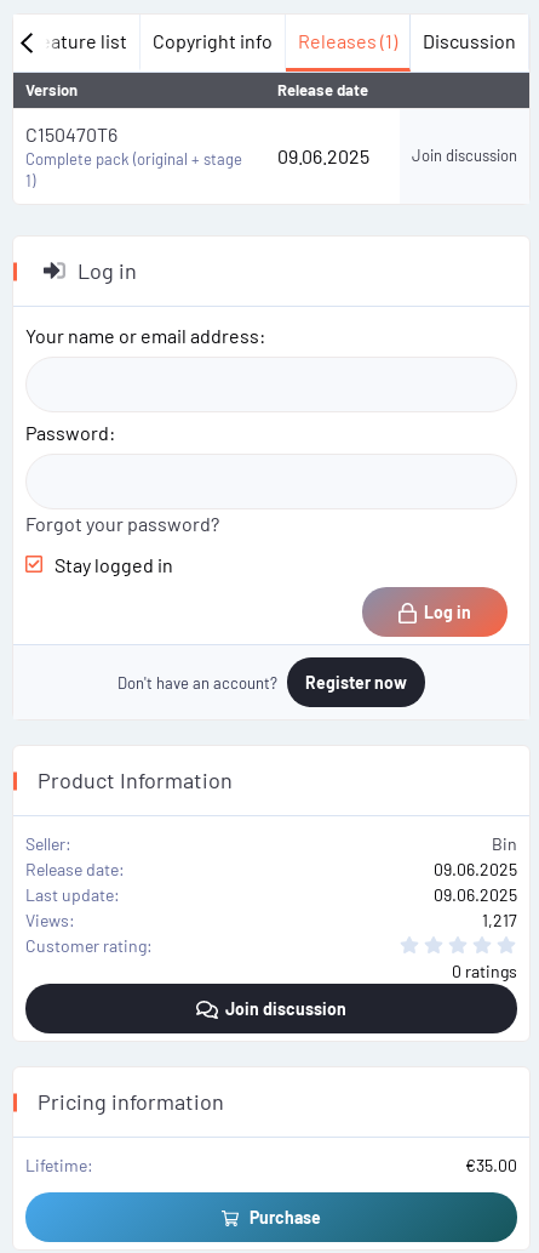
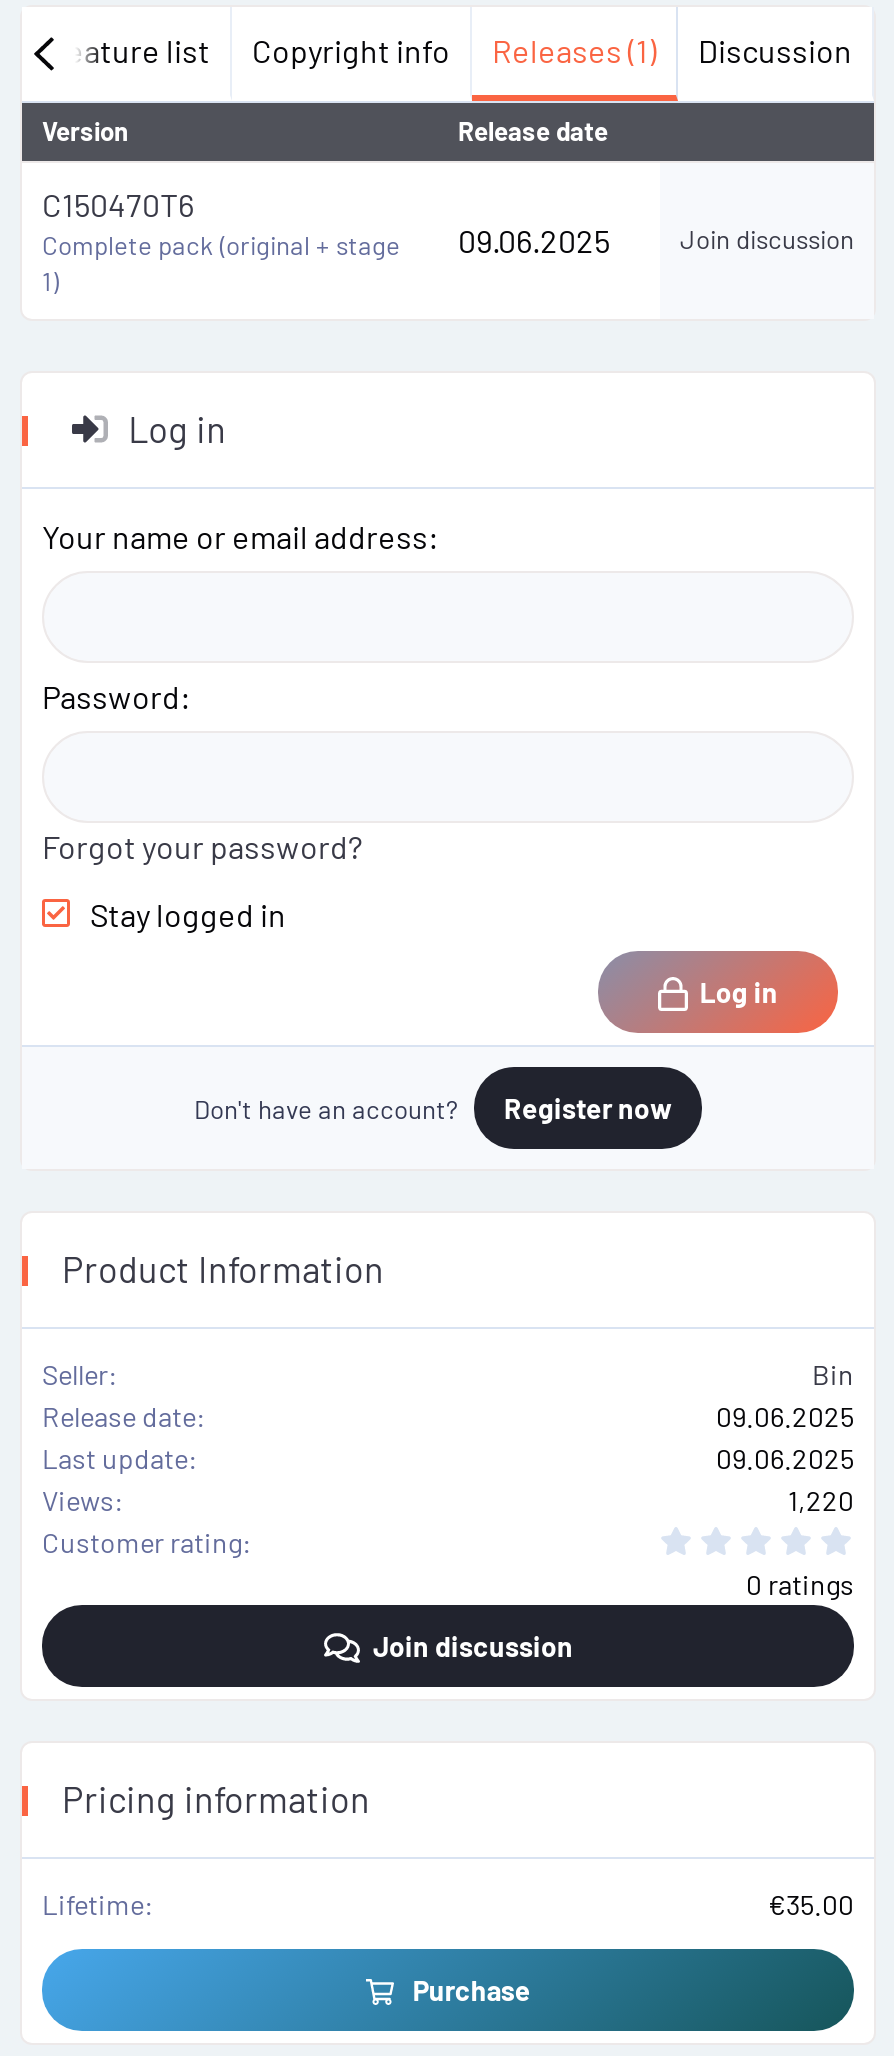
[482,910,517,930] 1,217 -> [788,1483,854,1517] 1,220

